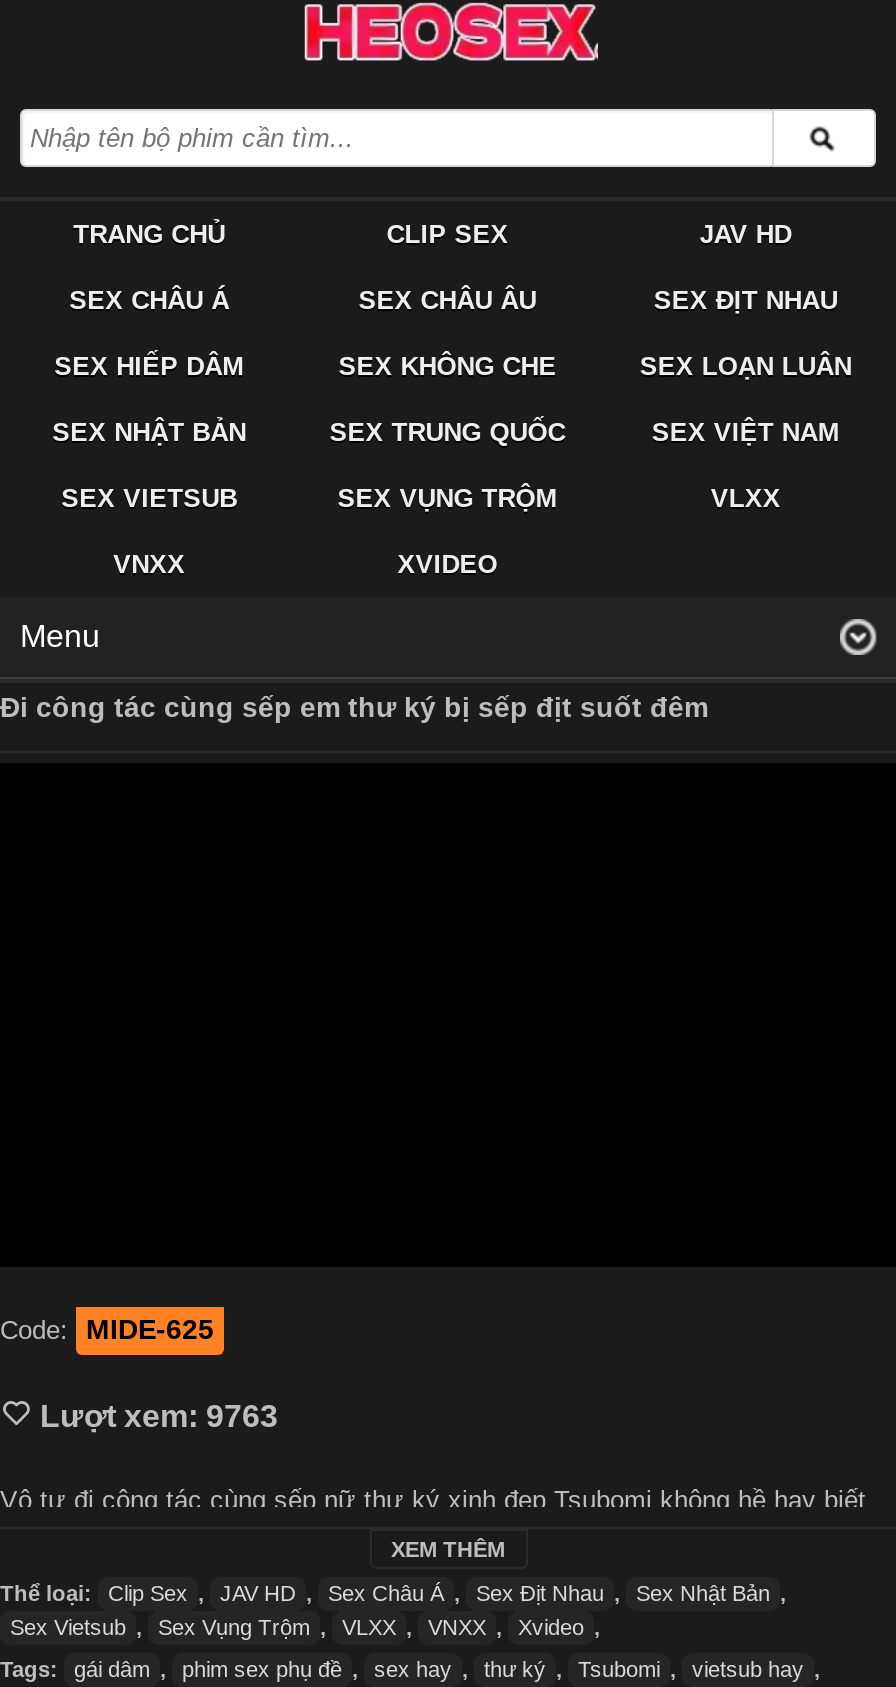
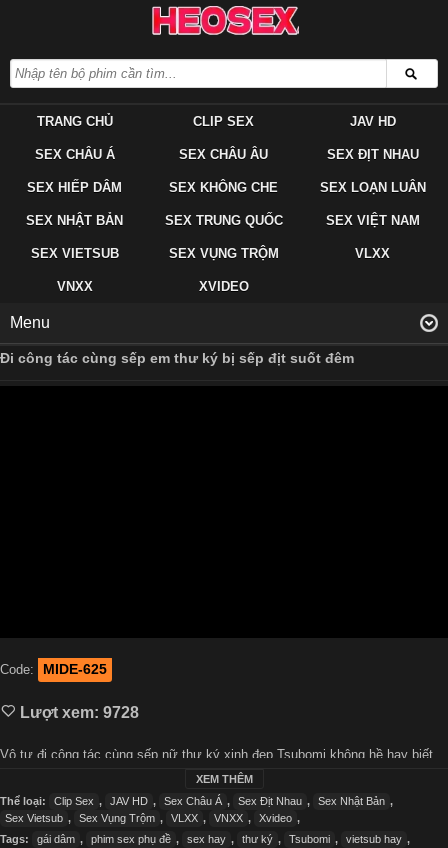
[32,1400,278,1434] Lượt xem: 9763 -> [16,704,139,721] Lượt xem: 9728

